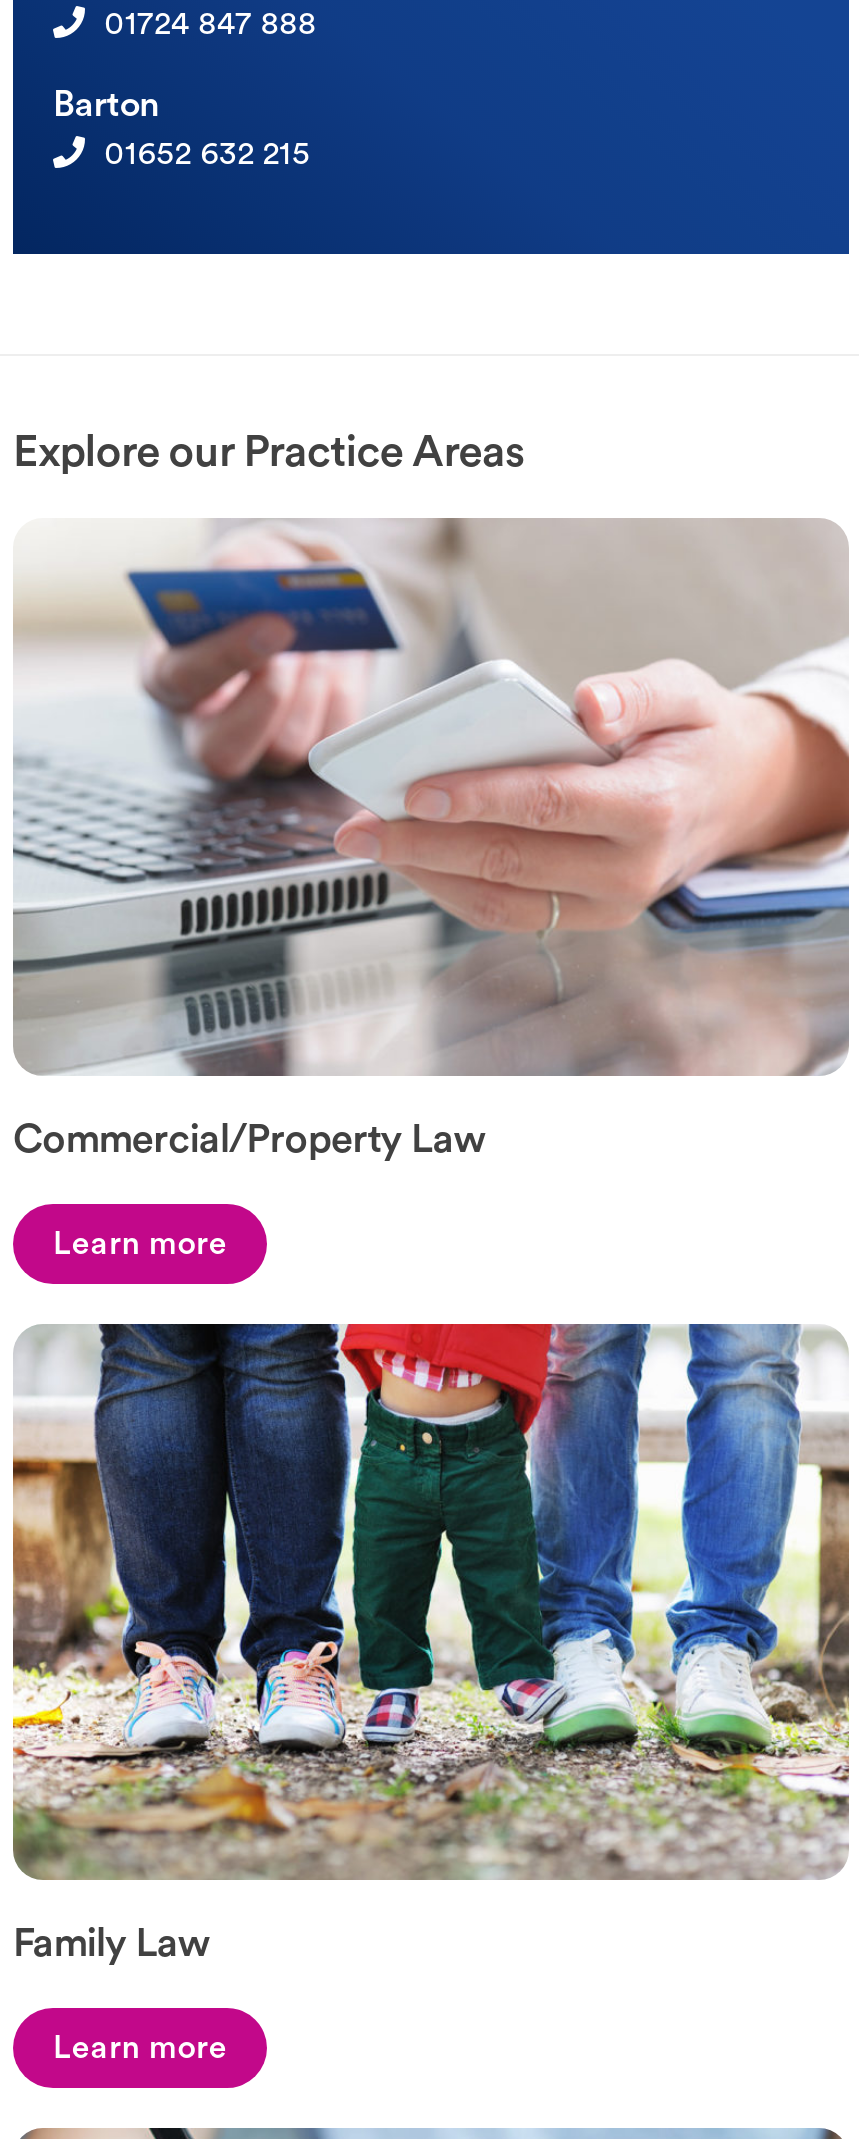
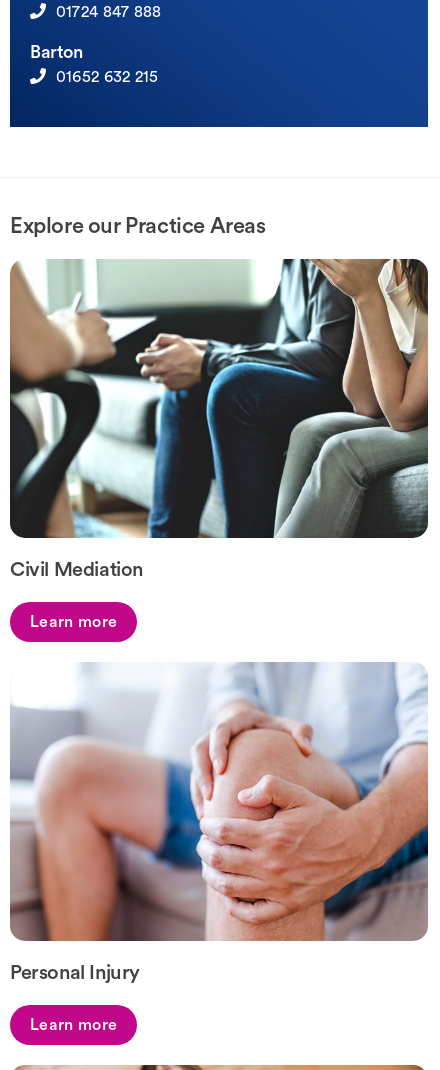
[13,518,851,1159] [image] | Commercial/Property Law -> [9,258,429,580] [image] | Civil Mediation
[11,1322,851,1965] [image] | Family Law -> [9,662,429,983] [image] | Personal Injury

